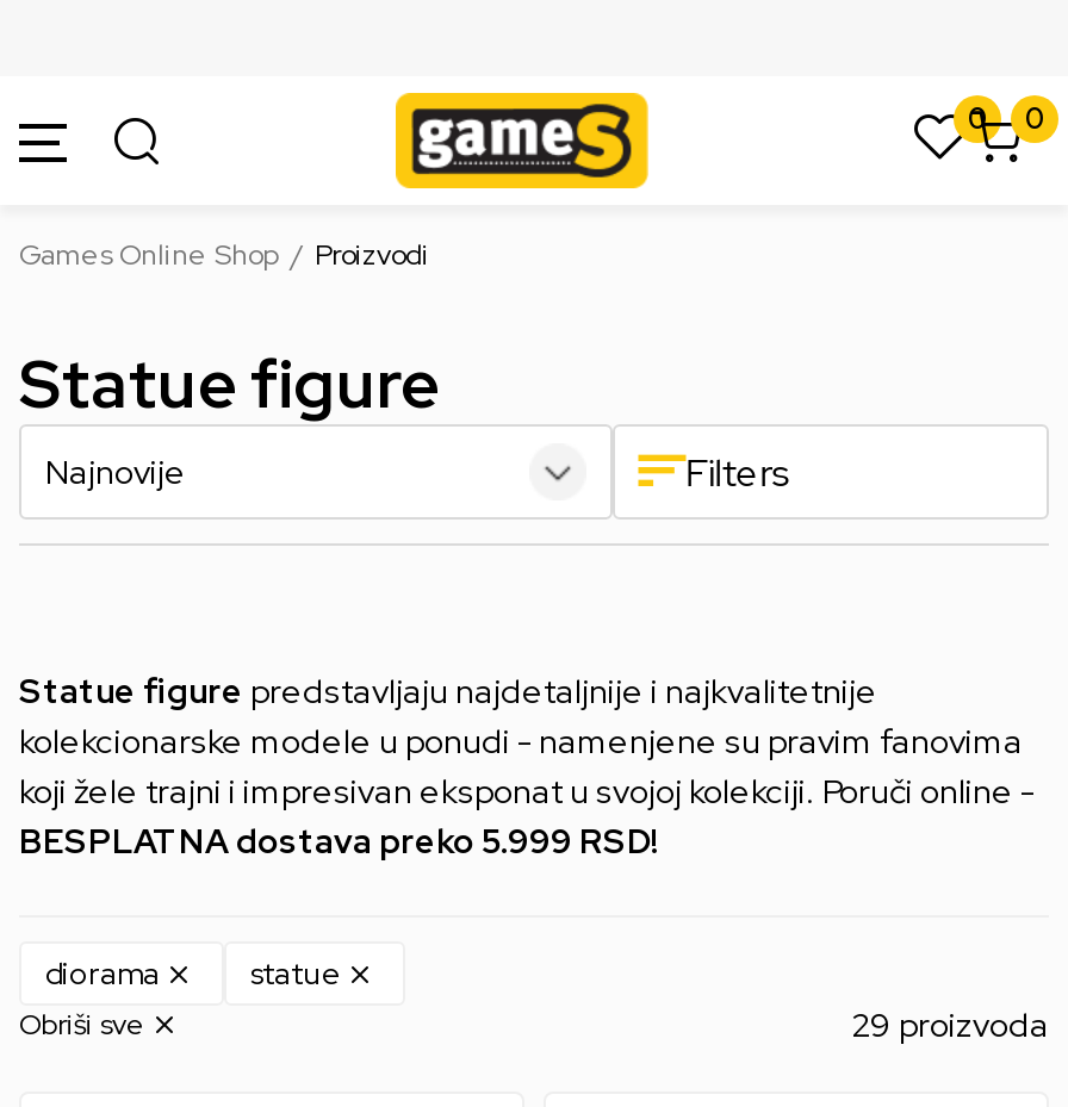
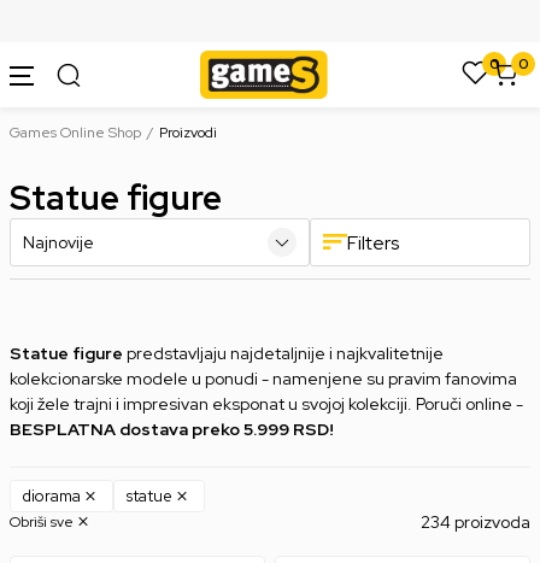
[851,1003,1049,1046] 29 proizvoda -> [421,511,530,533] 234 proizvoda

